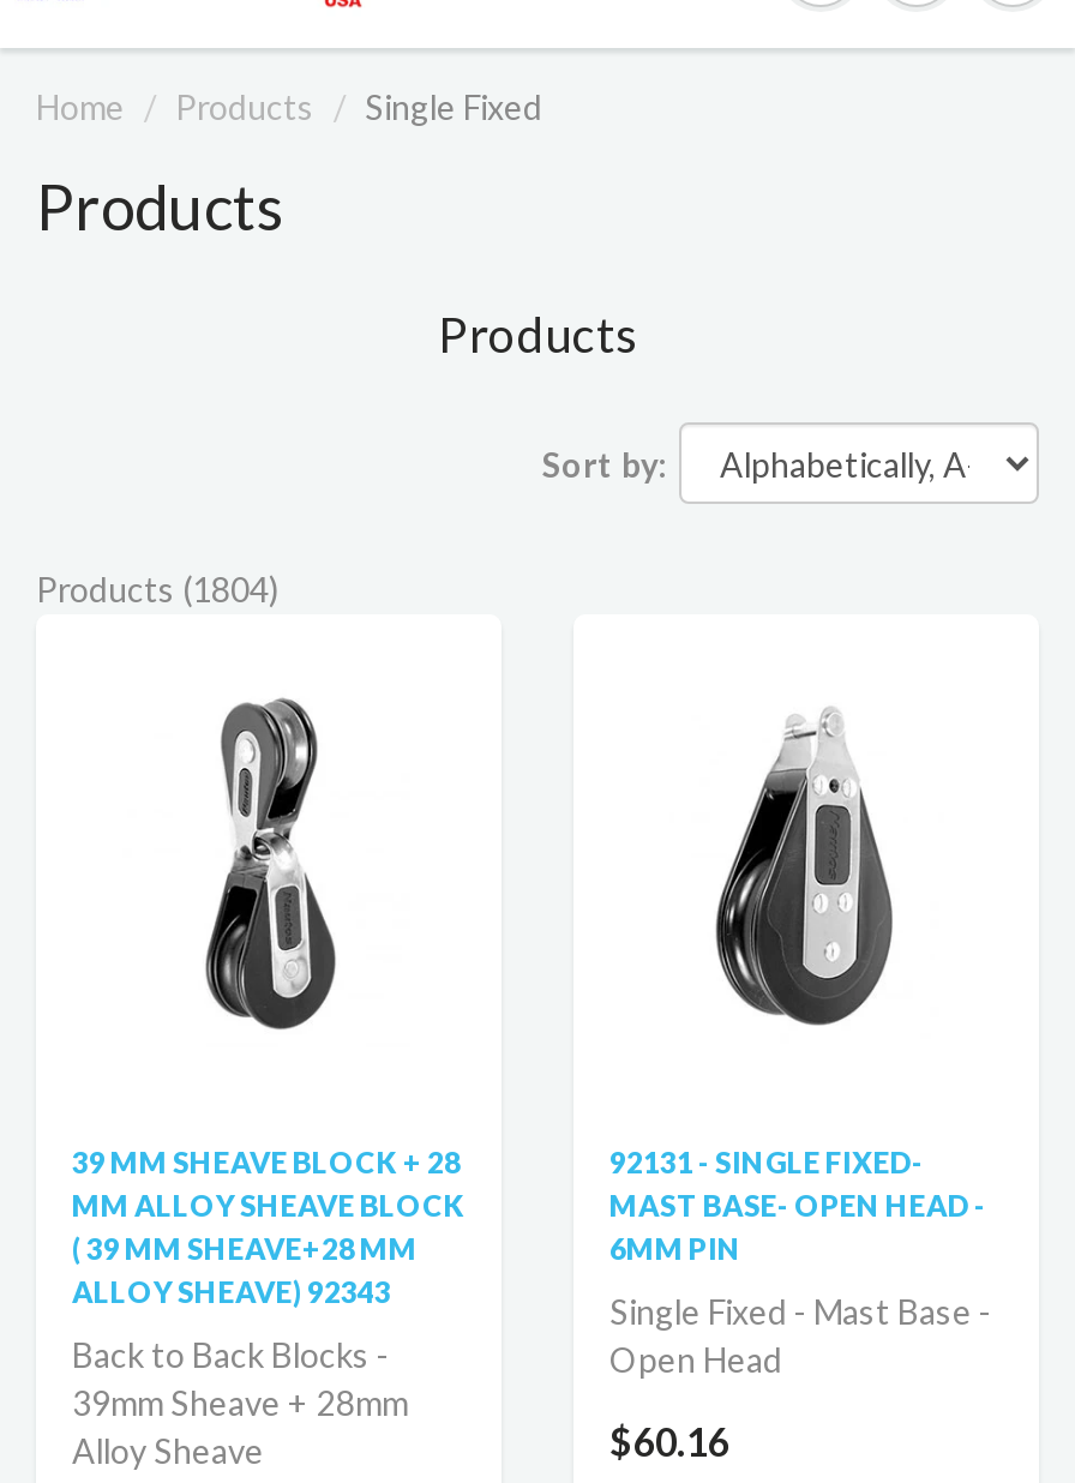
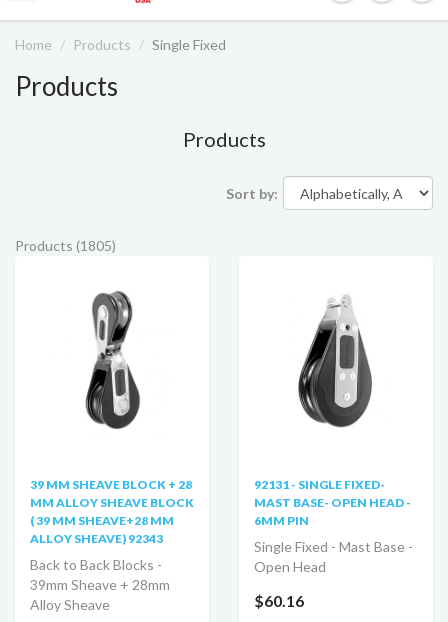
[36,569,278,610] Products (1804) -> [15,237,116,254] Products (1805)

